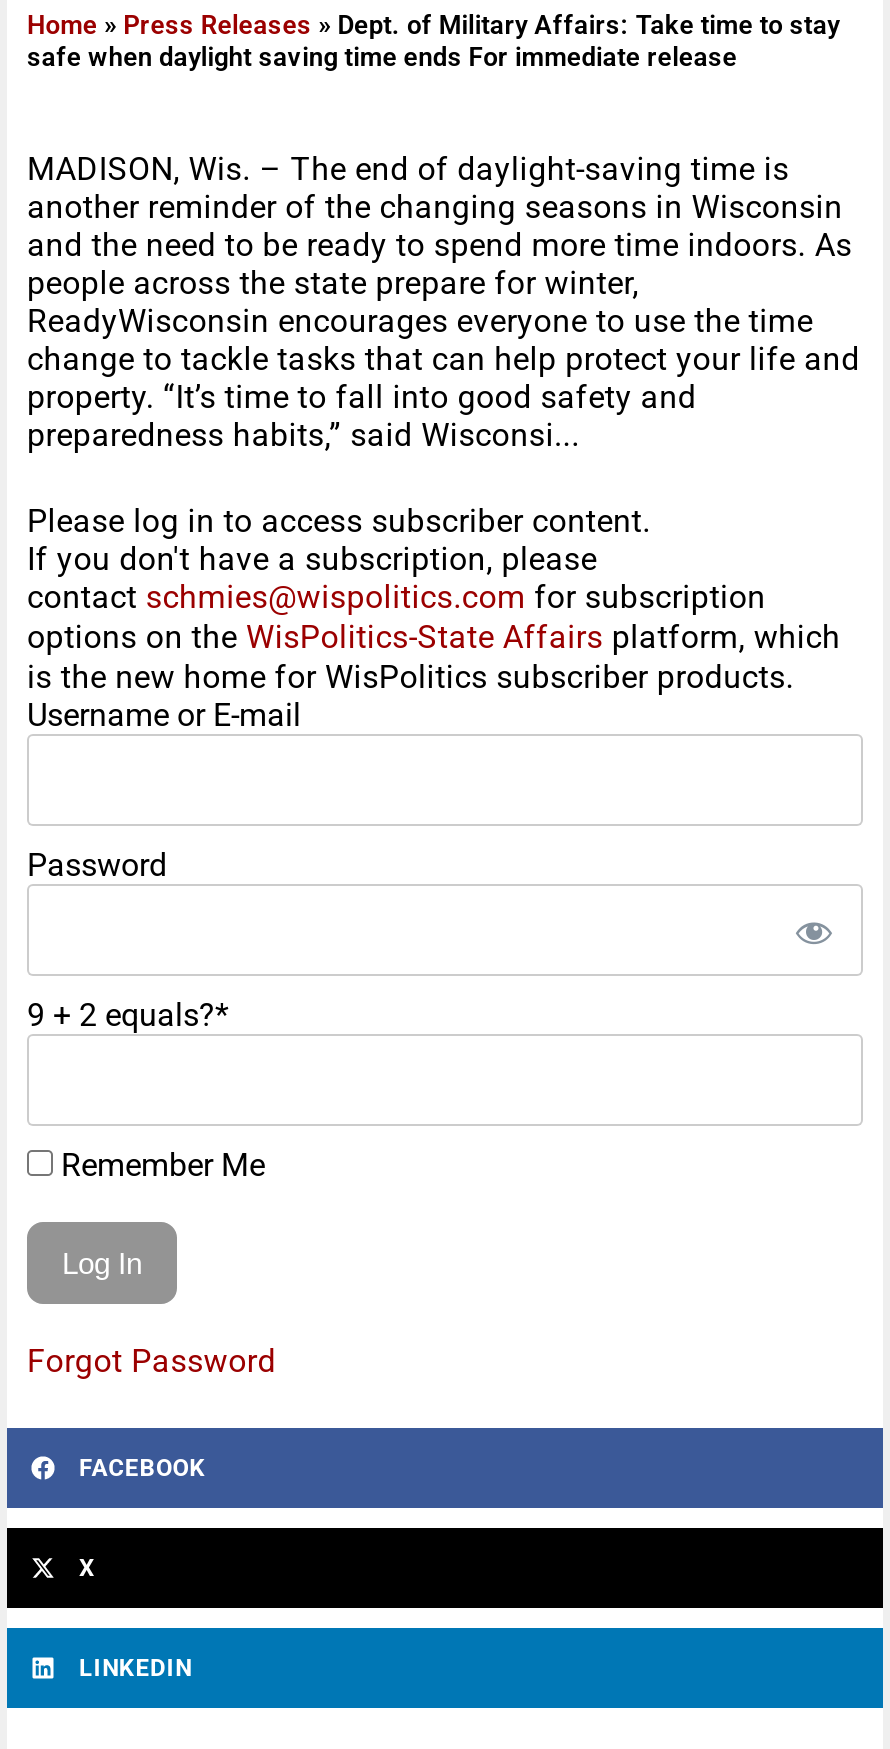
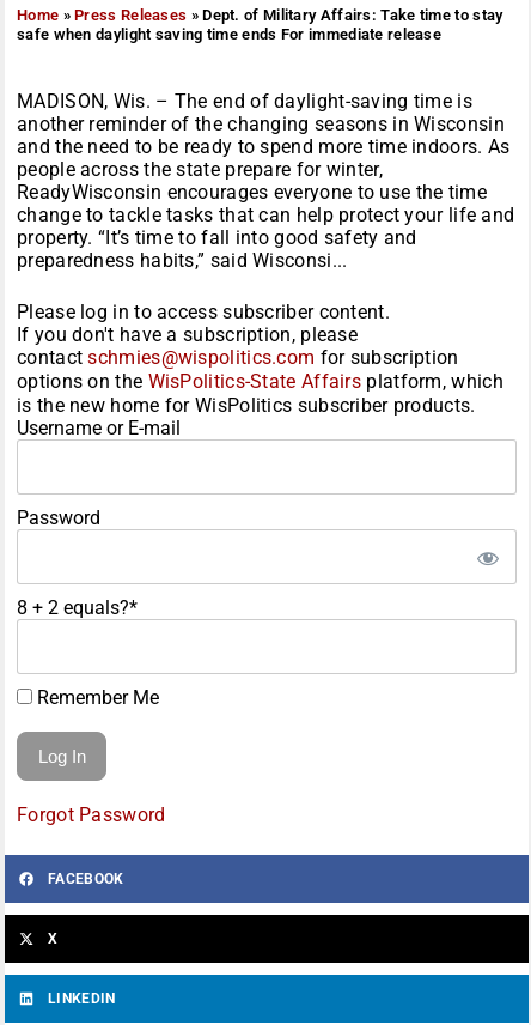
[27,996,229,1034] 9 + 2 equals?* -> [17,597,138,619] 8 + 2 equals?*

